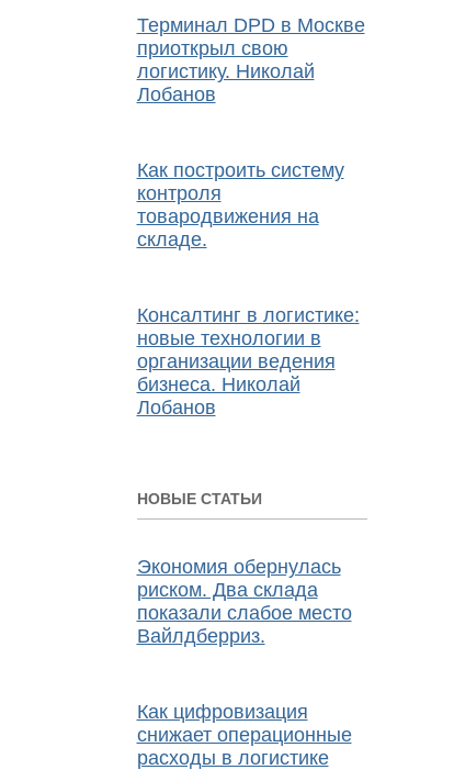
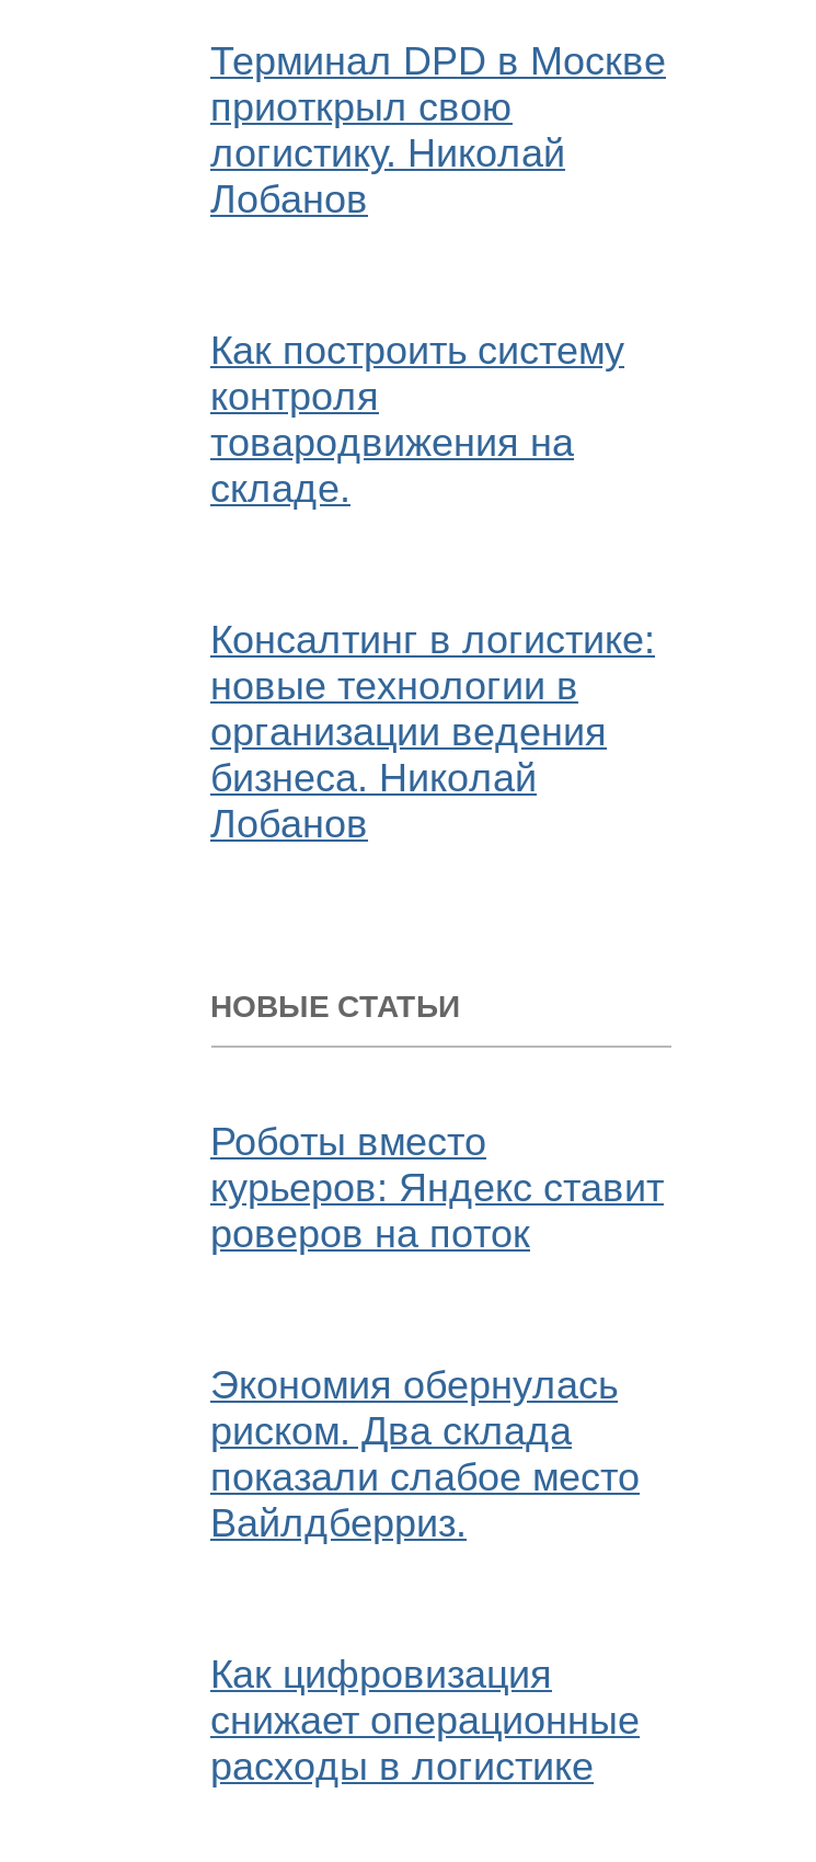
none -> [210,1121,664,1257] Роботы вместо | курьеров: Яндекс ставит | роверов на поток

